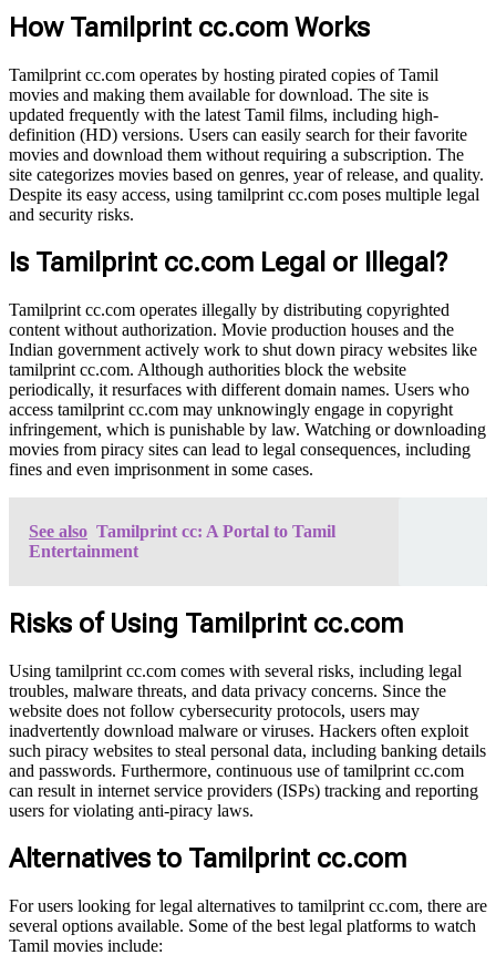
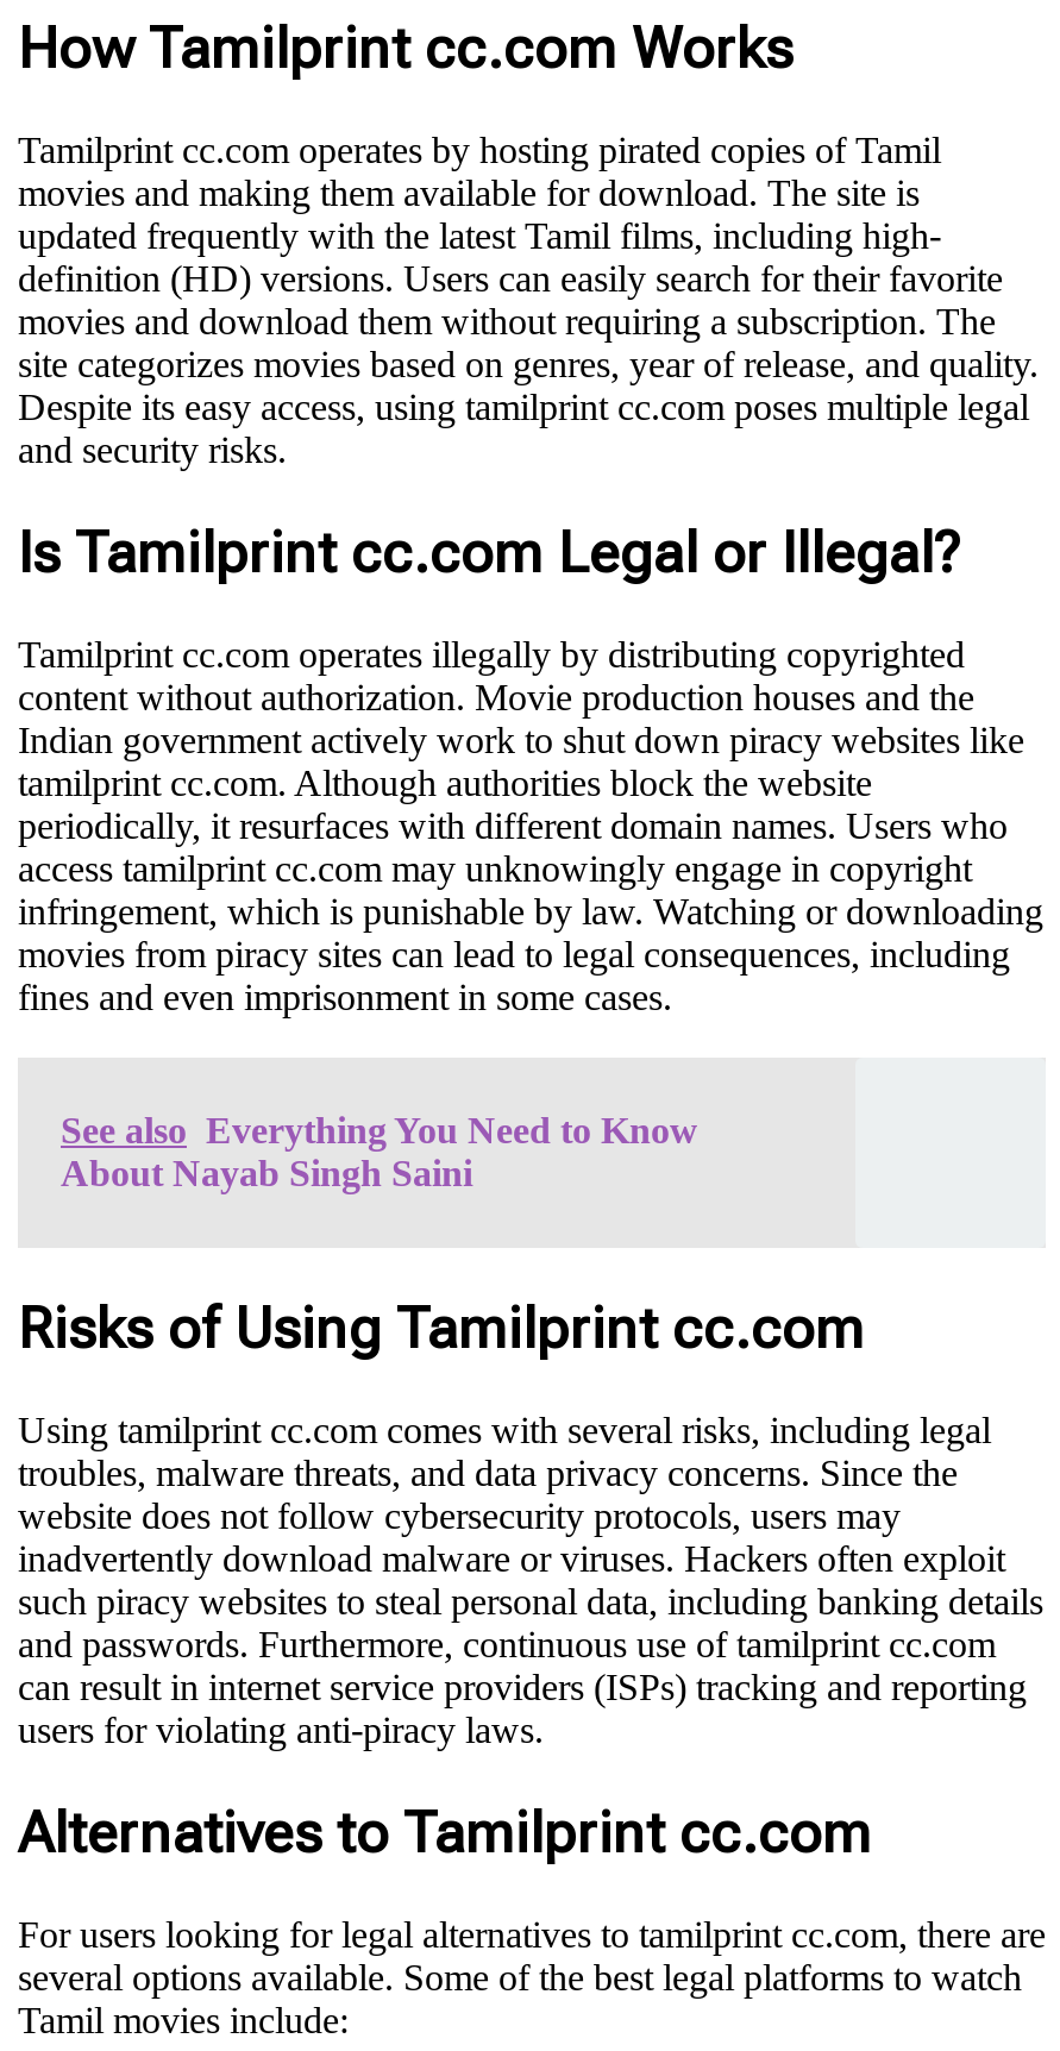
[29,522,335,561] See also Tamilprint cc: A Portal to Tamil | Entertainment -> [61,1110,698,1193] See also Everything You Need to Know | About Nayab Singh Saini

